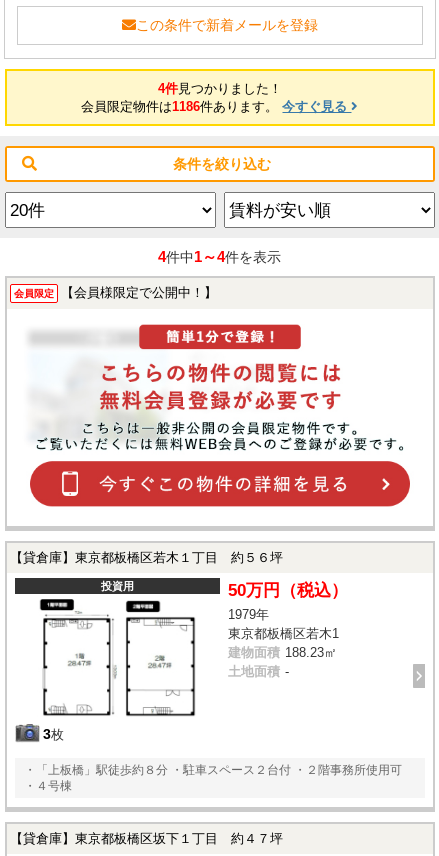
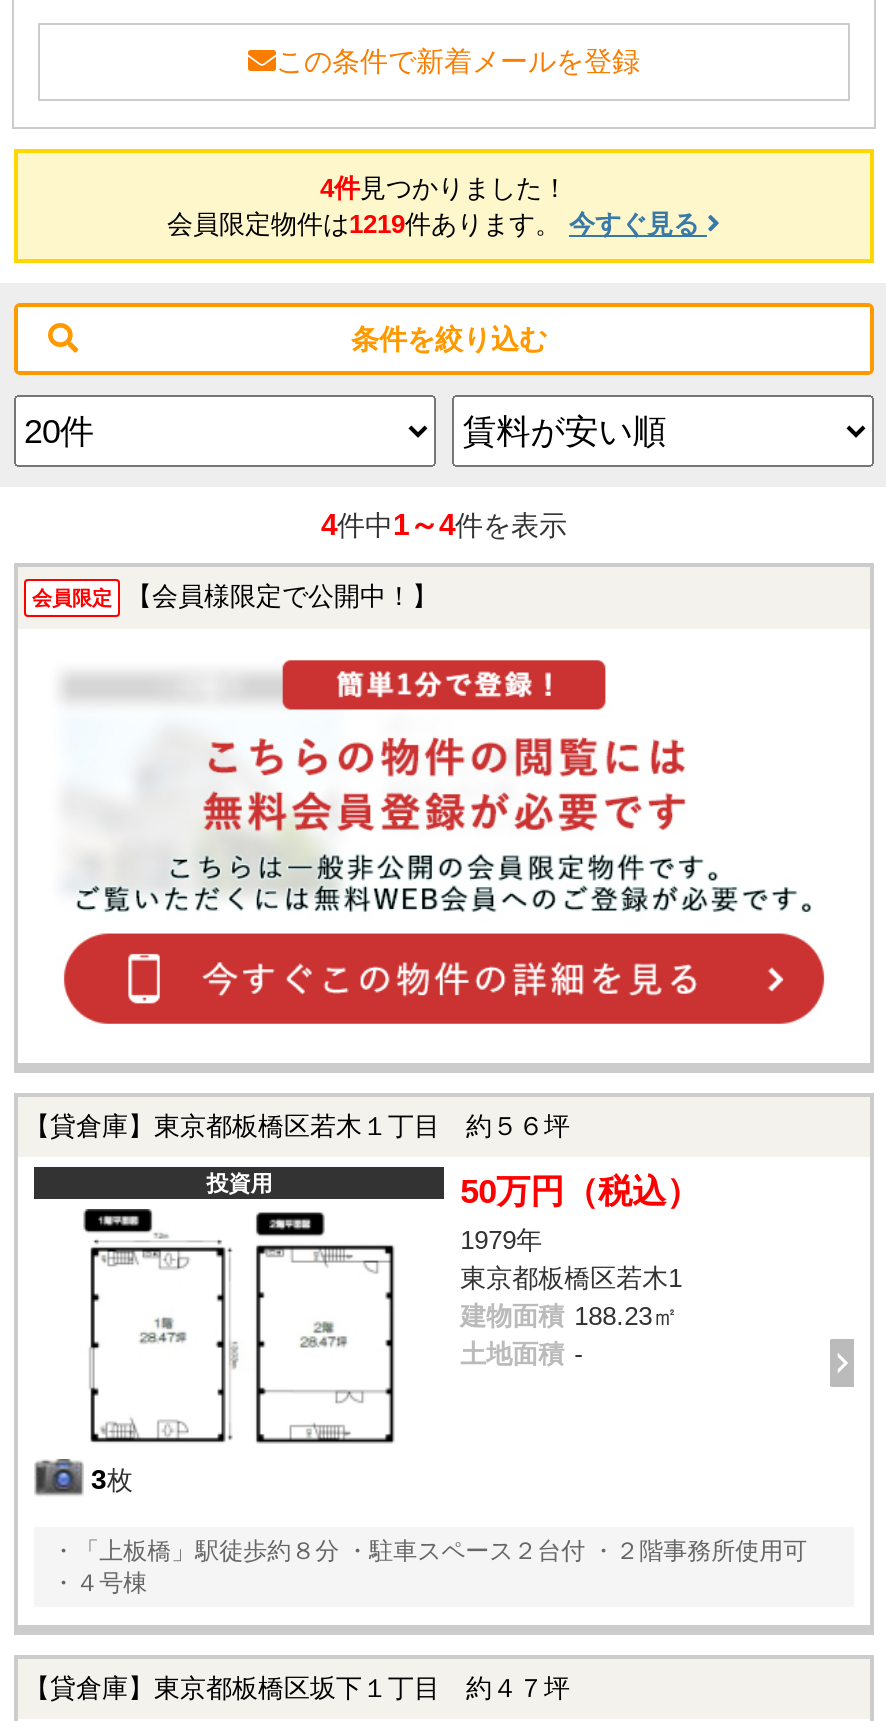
[81,99,351,114] 会員限定物件は1186件あります。今すぐ見る -> [167,209,707,239] 会員限定物件は1219件あります。今すぐ見る

